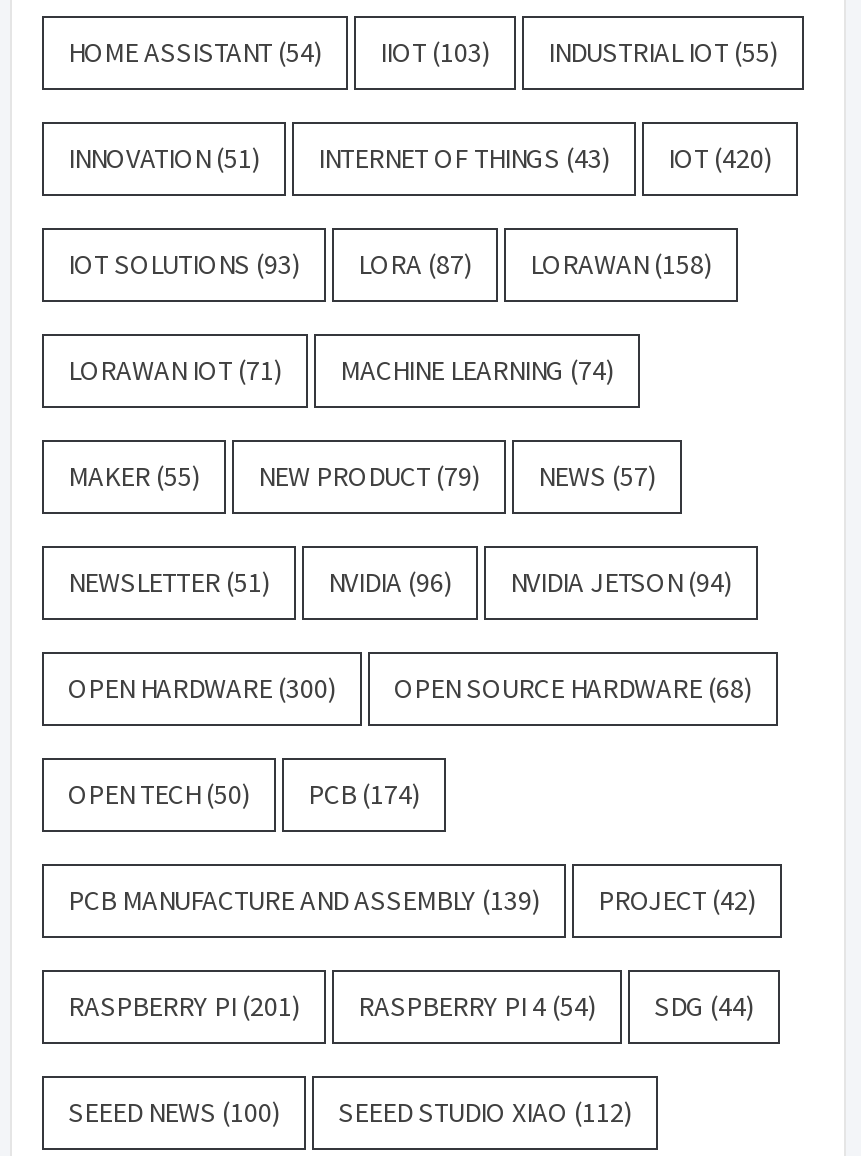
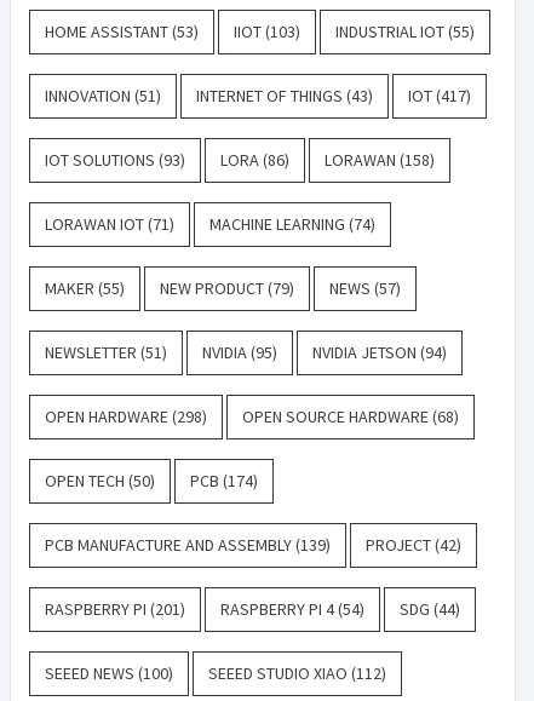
[68,34,322,70] HOME ASSISTANT (54) -> [45,20,199,42] HOME ASSISTANT (53)
[68,140,772,176] INNOVATION (51) INTERNET OF THINGS (43) IOT (420) -> [45,85,471,106] INNOVATION (51) INTERNET OF THINGS (43) IOT (417)
[68,246,712,282] IOT SOLUTIONS (93) LORA (87) LORAWAN (158) -> [45,149,435,170] IOT SOLUTIONS (93) LORA (86) LORAWAN (158)
[68,564,732,600] NEWSLETTER (51) NVIDIA (96) NVIDIA JETSON (94) -> [45,341,447,363] NEWSLETTER (51) NVIDIA (95) NVIDIA JETSON (94)
[68,670,336,706] OPEN HARDWARE (300) -> [45,405,207,427] OPEN HARDWARE (298)

